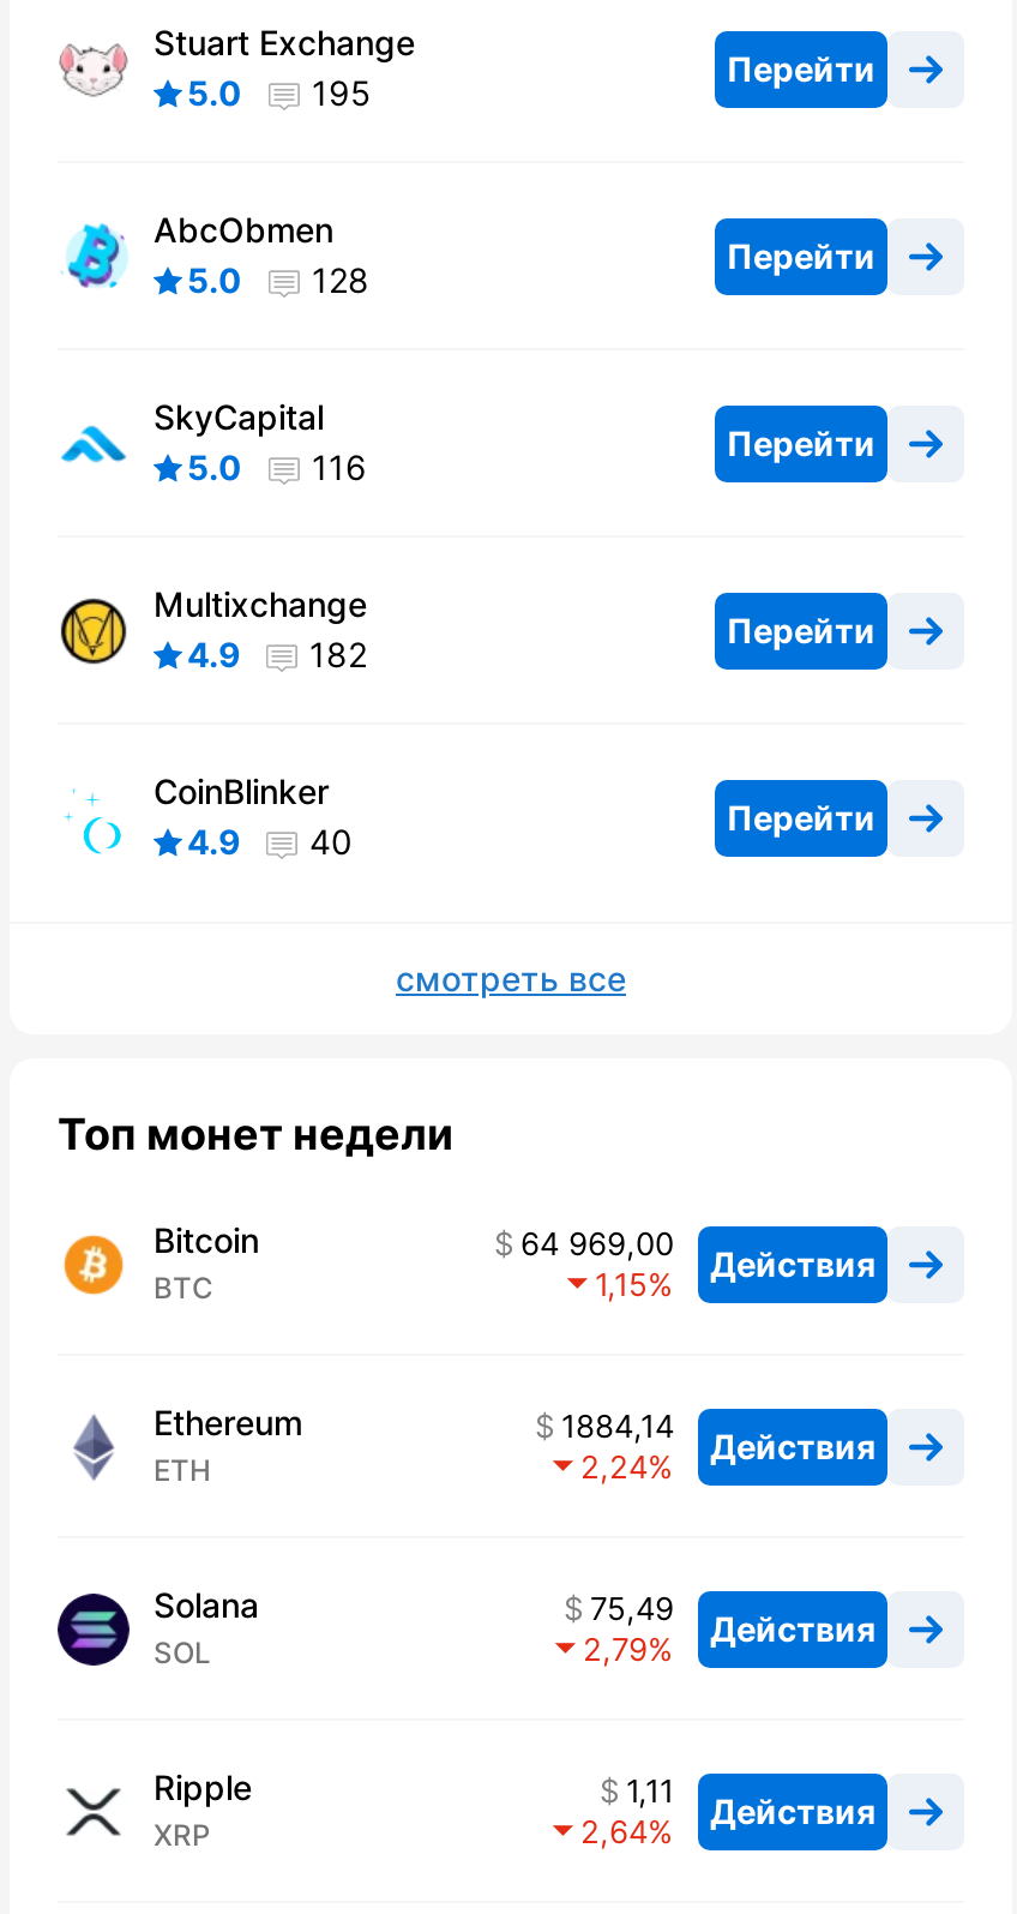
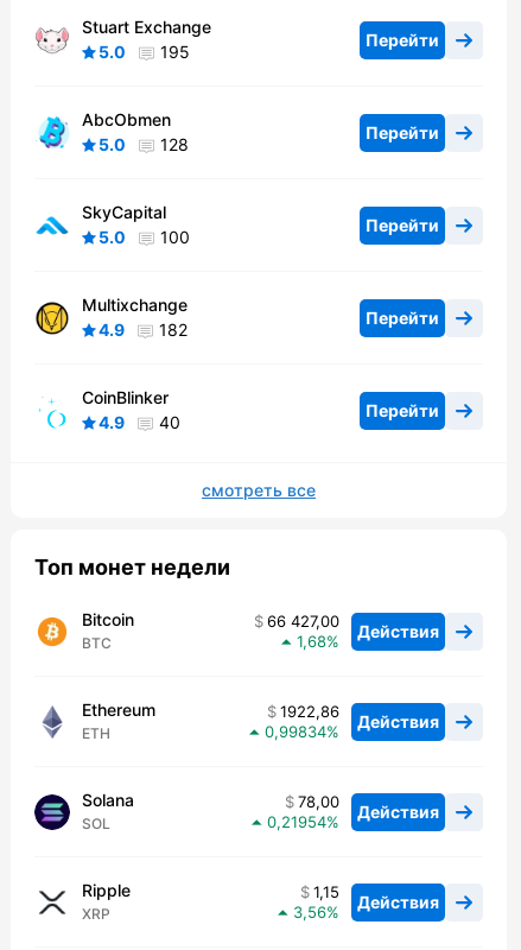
[187,447,367,488] 5.0 116 -> [99,227,190,247] 5.0 100
[520,1225,875,1284] 64 969,00 Действия -> [267,612,439,641] 66 427,00 Действия
[595,1266,648,1304] 1,15 -> [297,632,326,651] 1,68
[561,1407,875,1466] 1884,14 Действия -> [280,702,439,731] 1922,86 Действия
[580,1448,648,1487] 2,24 -> [265,722,326,741] 0,99834
[590,1590,875,1649] 75,49 Действия -> [298,793,439,822] 78,00 Действия
[583,1631,648,1669] 2,79 -> [267,813,326,832] 0,21954
[626,1772,875,1831] 1,11 Действия -> [313,883,439,912] 1,15 Действия
[580,1813,648,1851] 2,64 -> [293,903,326,922] 3,56

